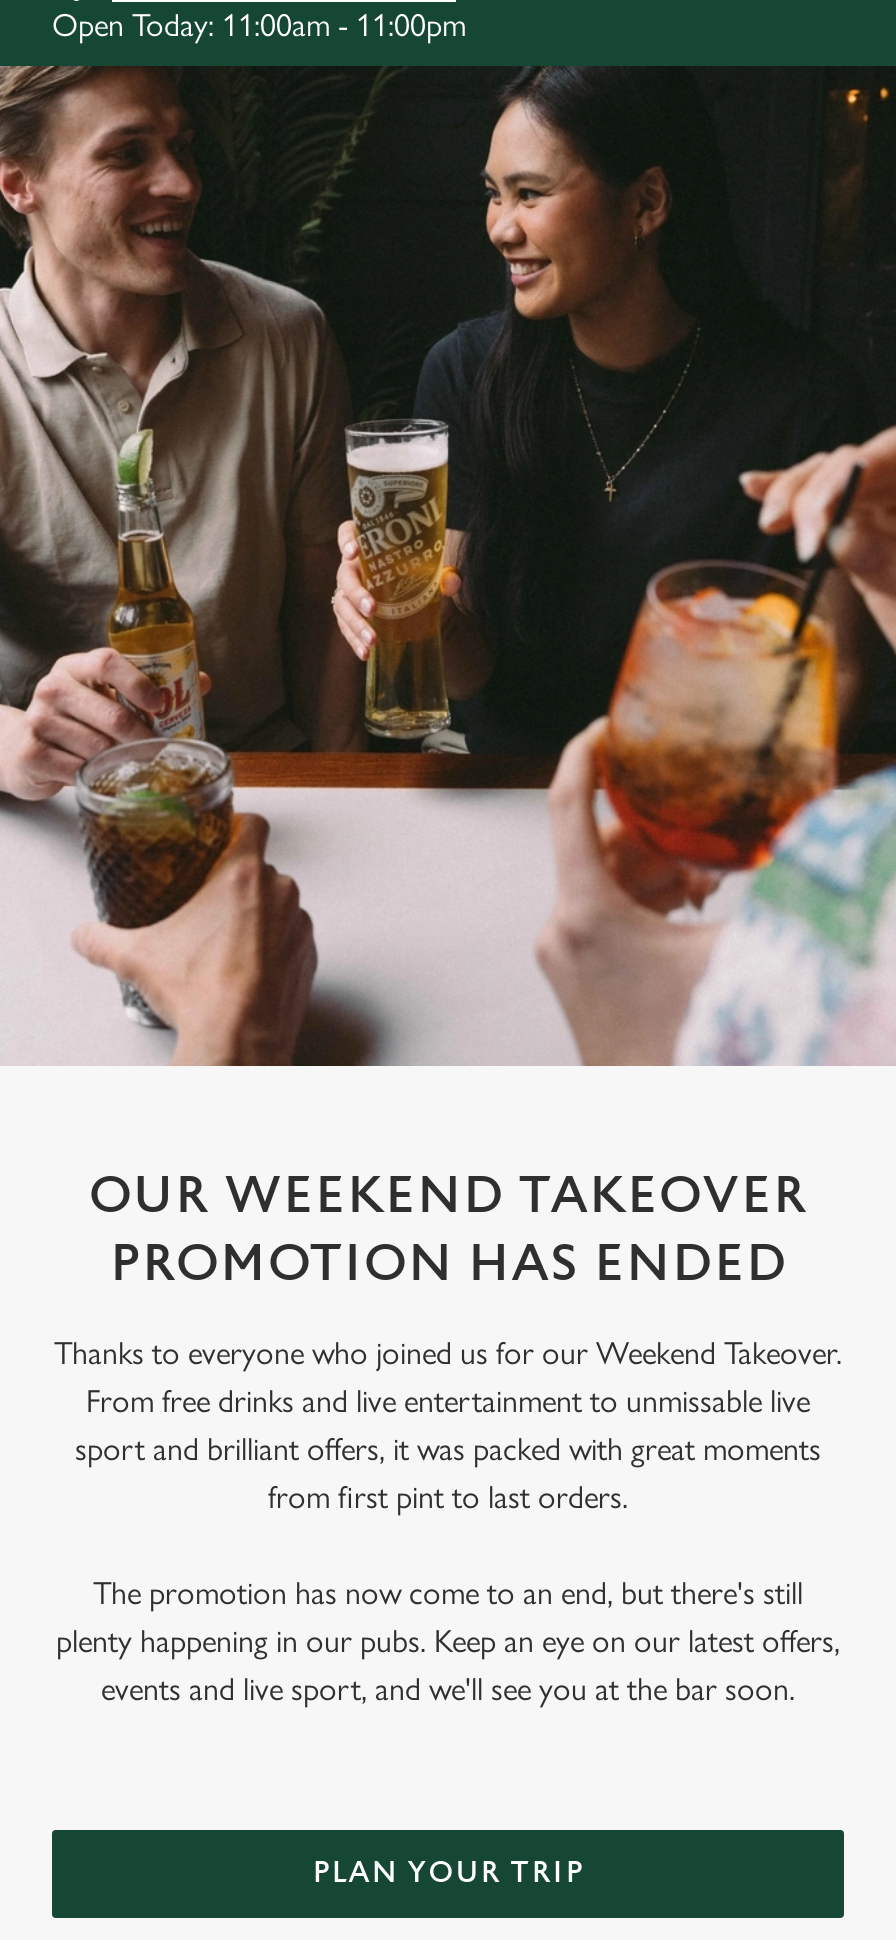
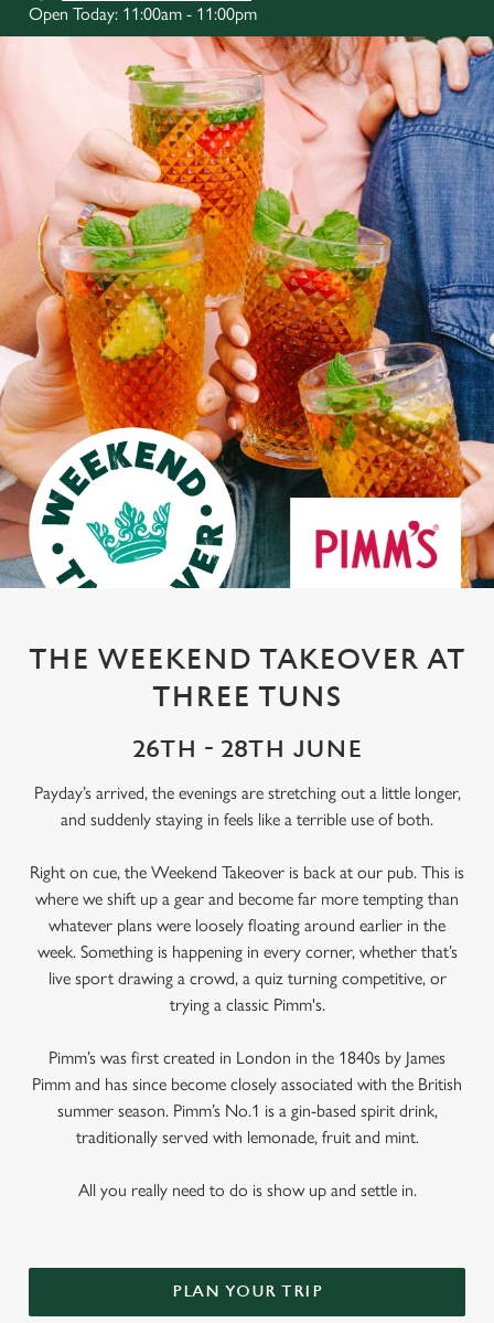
[6,66,890,1068] [image] -> [3,35,491,589] [image]
[54,1166,842,1708] OUR WEEKEND TAKEOVER | PROMOTION HAS ENDED | Thanks to everyone who joined us for our Weekend Takeover. | From free drinks and live entertainment to unmissable live | sport and brilliant offers, it was packed with great moments | from first pint to last orders. | The promotion has now come to an end, but there's still | plenty happening in our pubs. Keep an eye on our latest offers, | events and live sport, and we'll see you at the bar soon. -> [29,643,465,1201] THE WEEKEND TAKEOVER AT | THREE TUNS | 26TH - 28TH JUNE | Payday’s arrived, the evenings are stretching out a little longer, | and suddenly staying in feels like a terrible use of both. | Right on cue, the Weekend Takeover is back at our pub. This is | where we shift up a gear and become far more tempting than | whatever plans were loosely floating around earlier in the | week. Something is happening in every corner, whether that’s | live sport drawing a crowd, a quiz turning competitive, or | trying a classic Pimm's. | Pimm’s was first created in London in the 1840s by James | Pimm and has since become closely associated with the British | summer season. Pimm’s No.1 is a gin-based spirit drink, | traditionally served with lemonade, fruit and mint. | All you really need to do is show up and settle in.

